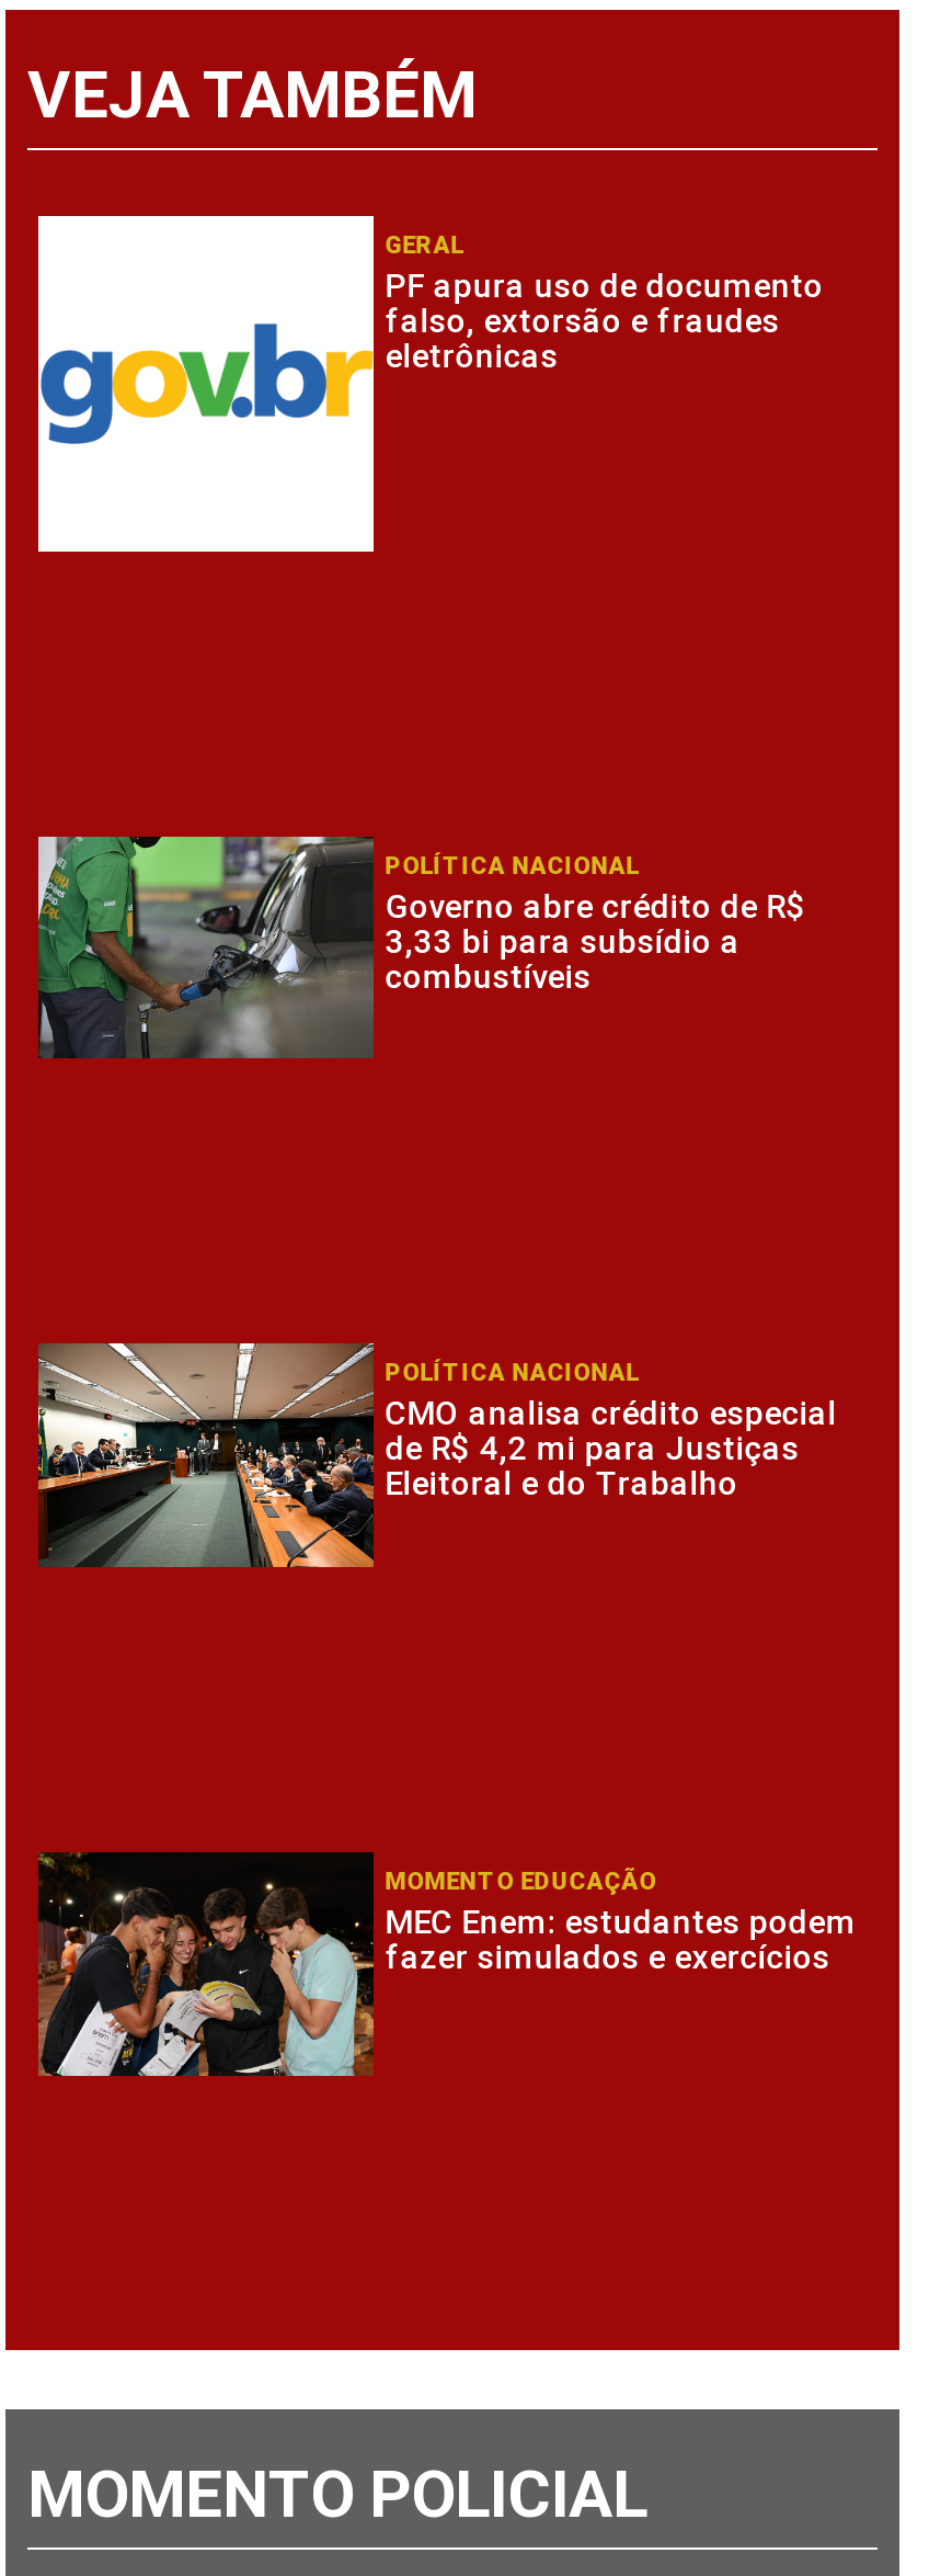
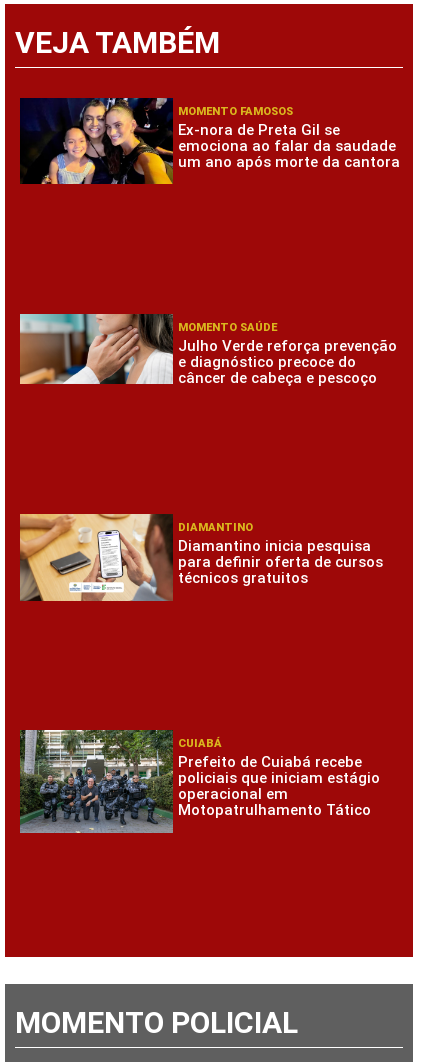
[36,214,823,554] [image] | GERAL | PF apura uso de documento | falso, extorsão e fraudes | eletrônicas -> [19,97,400,185] [image] | MOMENTO FAMOSOS | Ex-nora de Preta Gil se | emociona ao falar da saudade | um ano após morte da cantora
[36,835,806,1060] [image] | POLÍTICA NACIONAL | Governo abre crédito de R$ | 3,33 bi para subsídio a | combustíveis -> [19,313,397,387] [image] | MOMENTO SAÚDE | Julho Verde reforça prevenção | e diagnóstico precoce do | câncer de cabeça e pescoço
[36,1341,836,1569] [image] | POLÍTICA NACIONAL | CMO analisa crédito especial | de R$ 4,2 mi para Justiças | Eleitoral e do Trabalho -> [19,513,383,602] [image] | DIAMANTINO | Diamantino inicia pesquisa | para definir oferta de cursos | técnicos gratuitos
[38,1850,856,2076] [image] | MOMENTO EDUCAÇÃO | MEC Enem: estudantes podem | fazer simulados e exercícios -> [19,729,380,834] [image] | CUIABÁ | Prefeito de Cuiabá recebe | policiais que iniciam estágio | operacional em | Motopatrulhamento Tático

